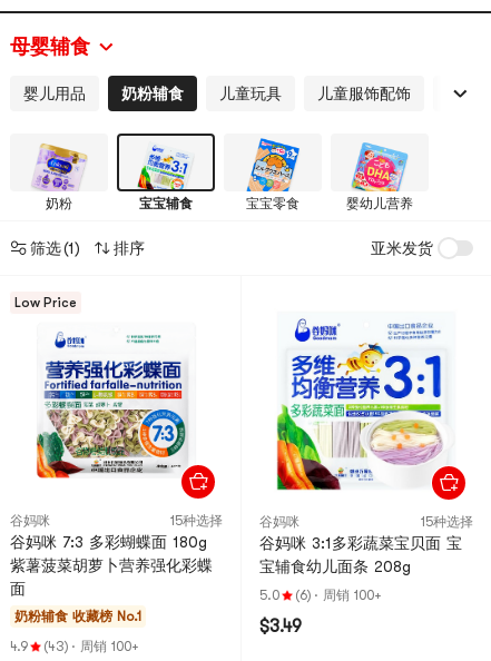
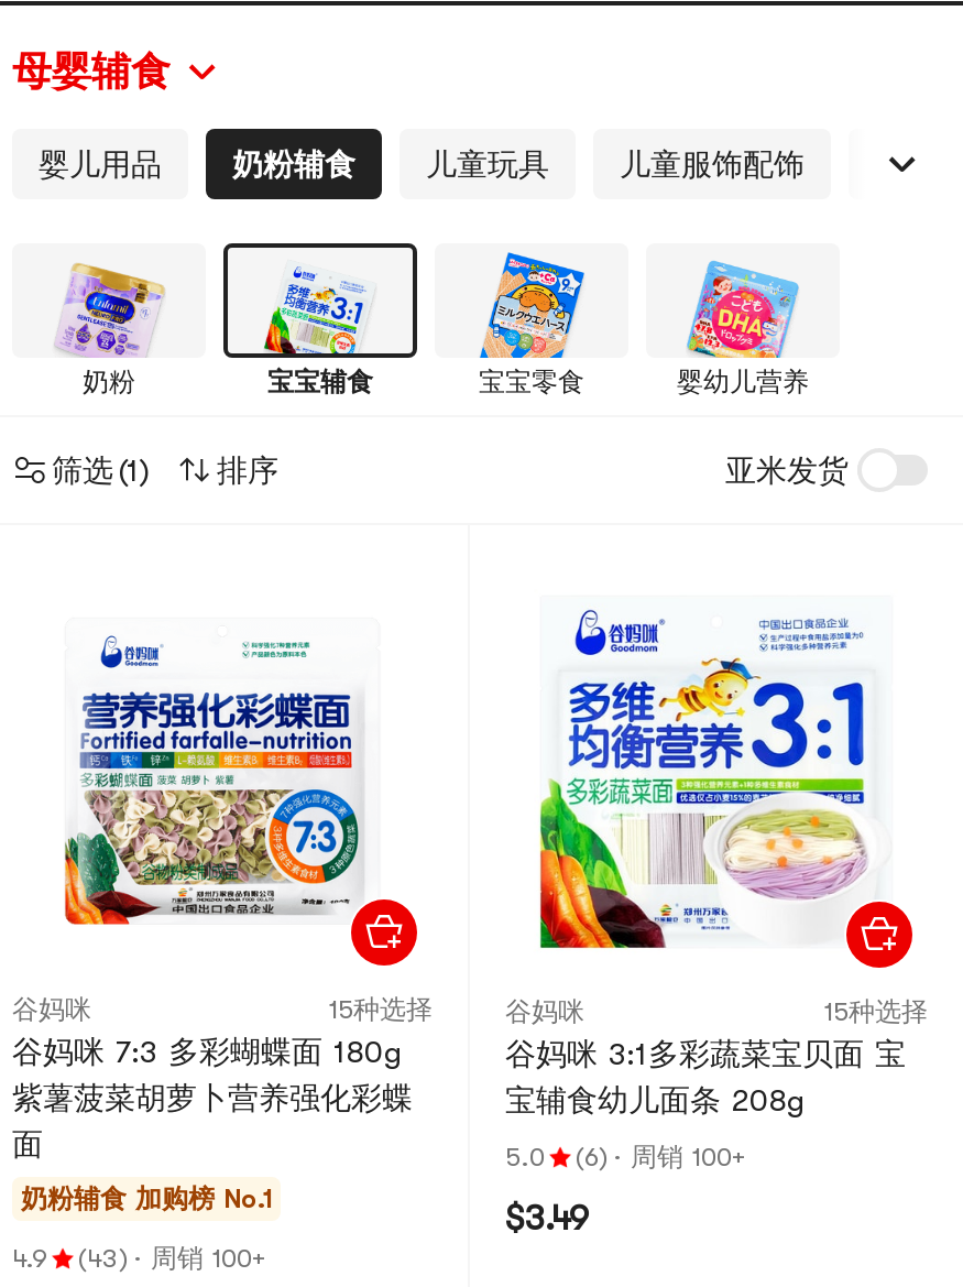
[14,295,77,310] Low Price -> none
[14,609,141,624] 奶粉辅食收藏榜 No.1 -> [21,1184,272,1214] 奶粉辅食加购榜 No.1

